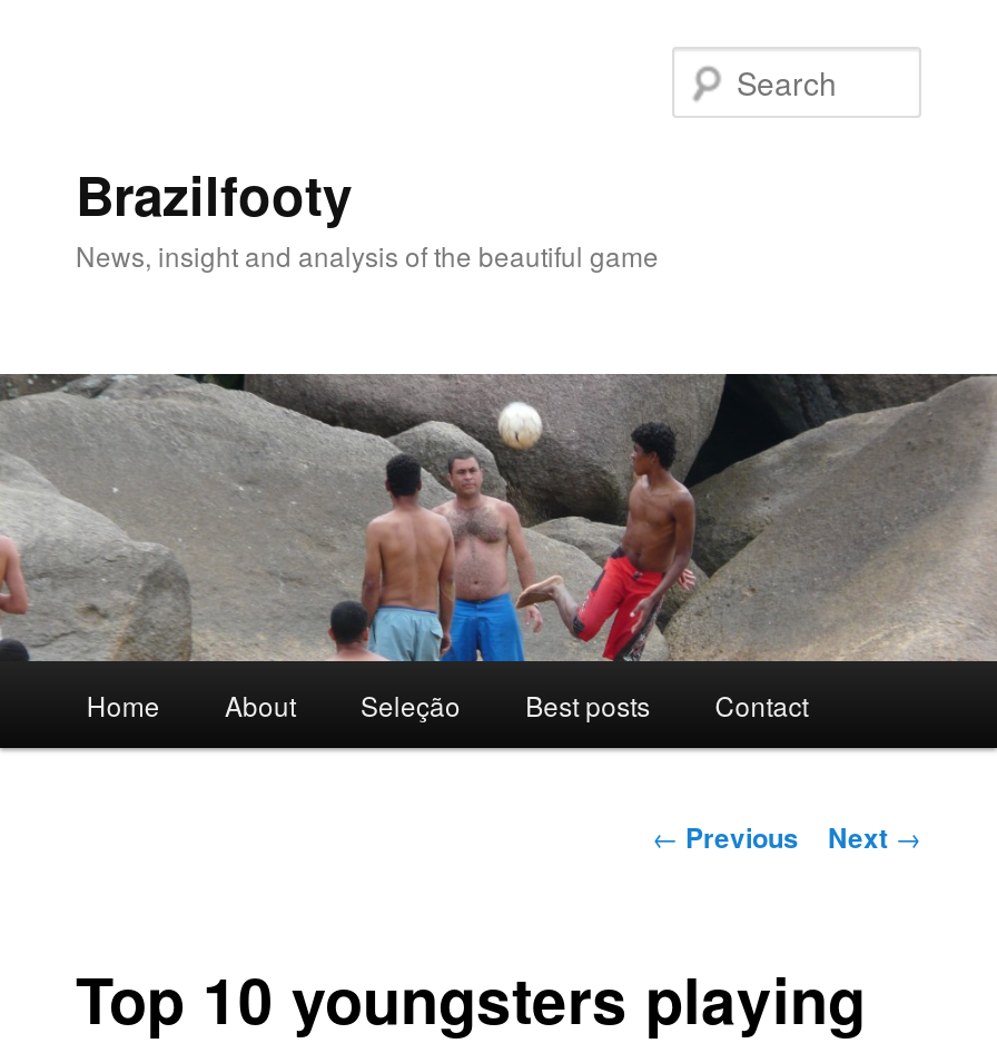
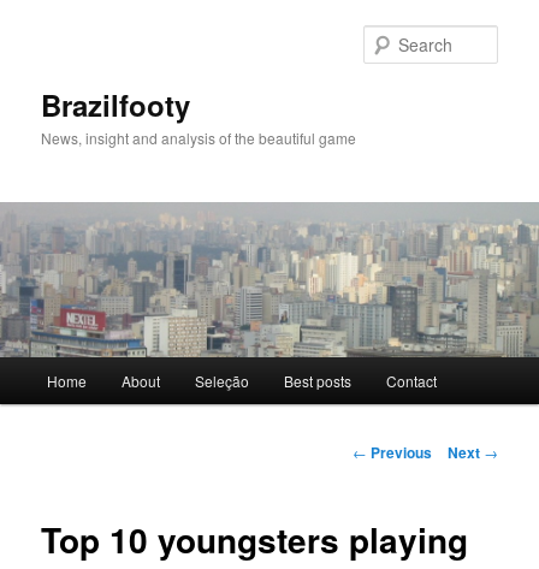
[7,374,990,663] [image] -> [4,203,535,358] [image]

